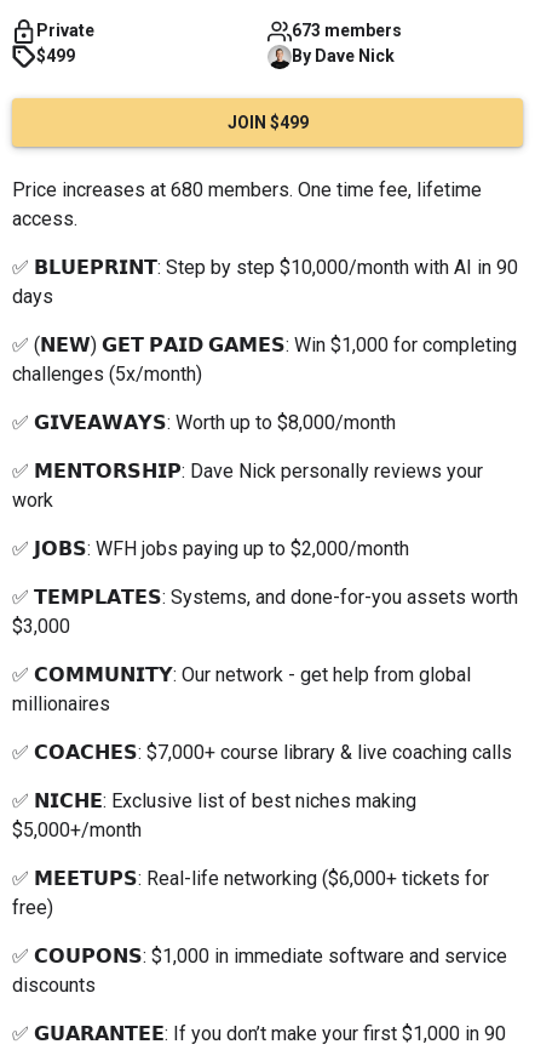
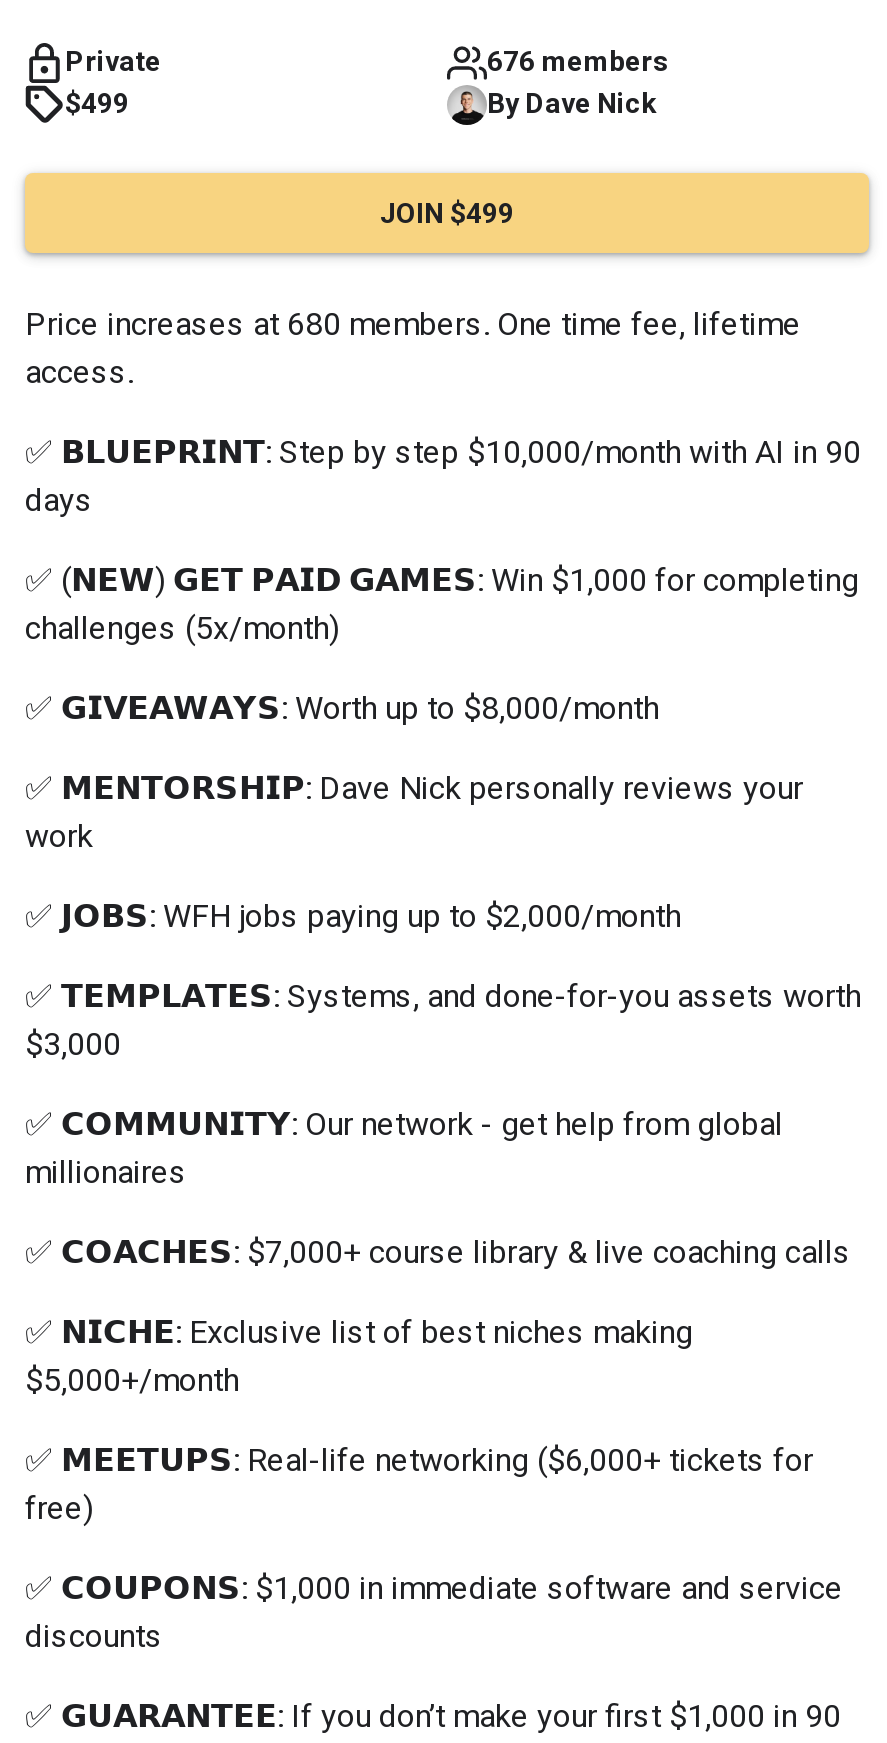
[292,21,402,40] 673 members -> [487,46,669,78] 676 members

